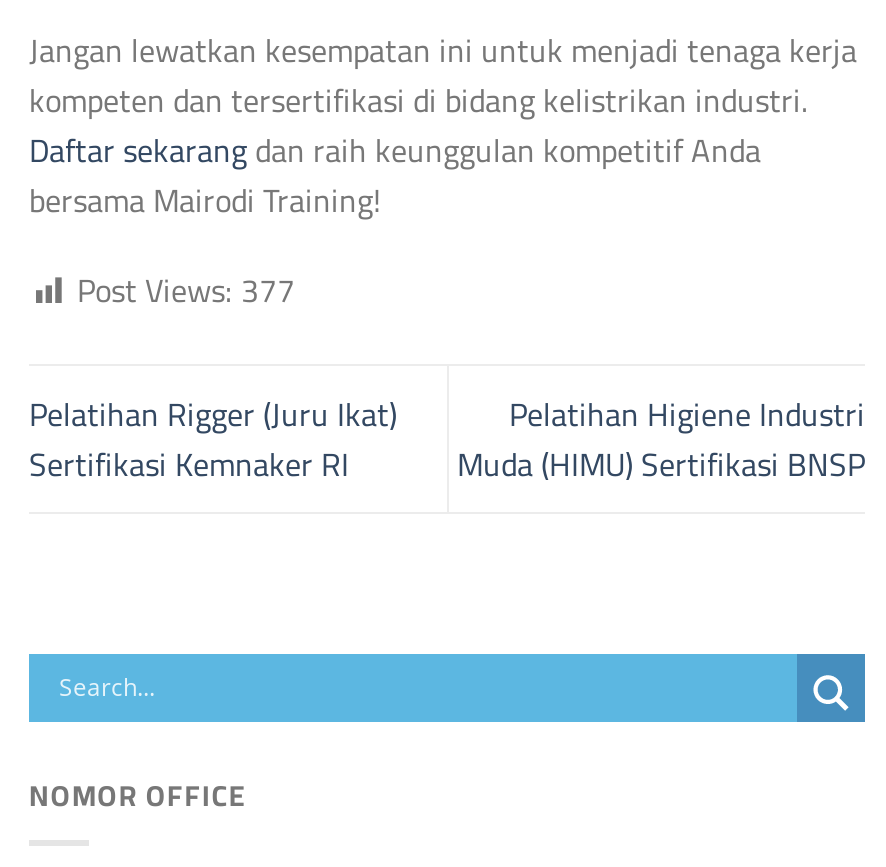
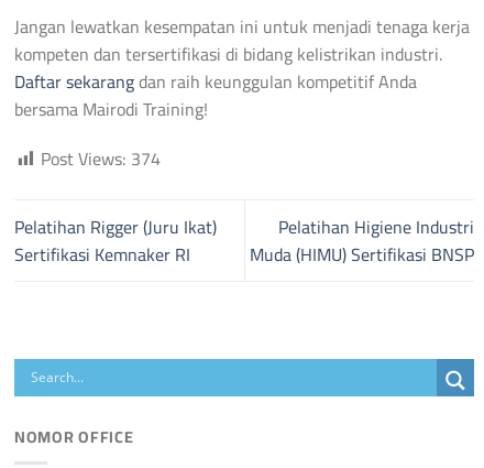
[77,261,295,321] Post Views: 377 -> [41,143,161,176] Post Views: 374

